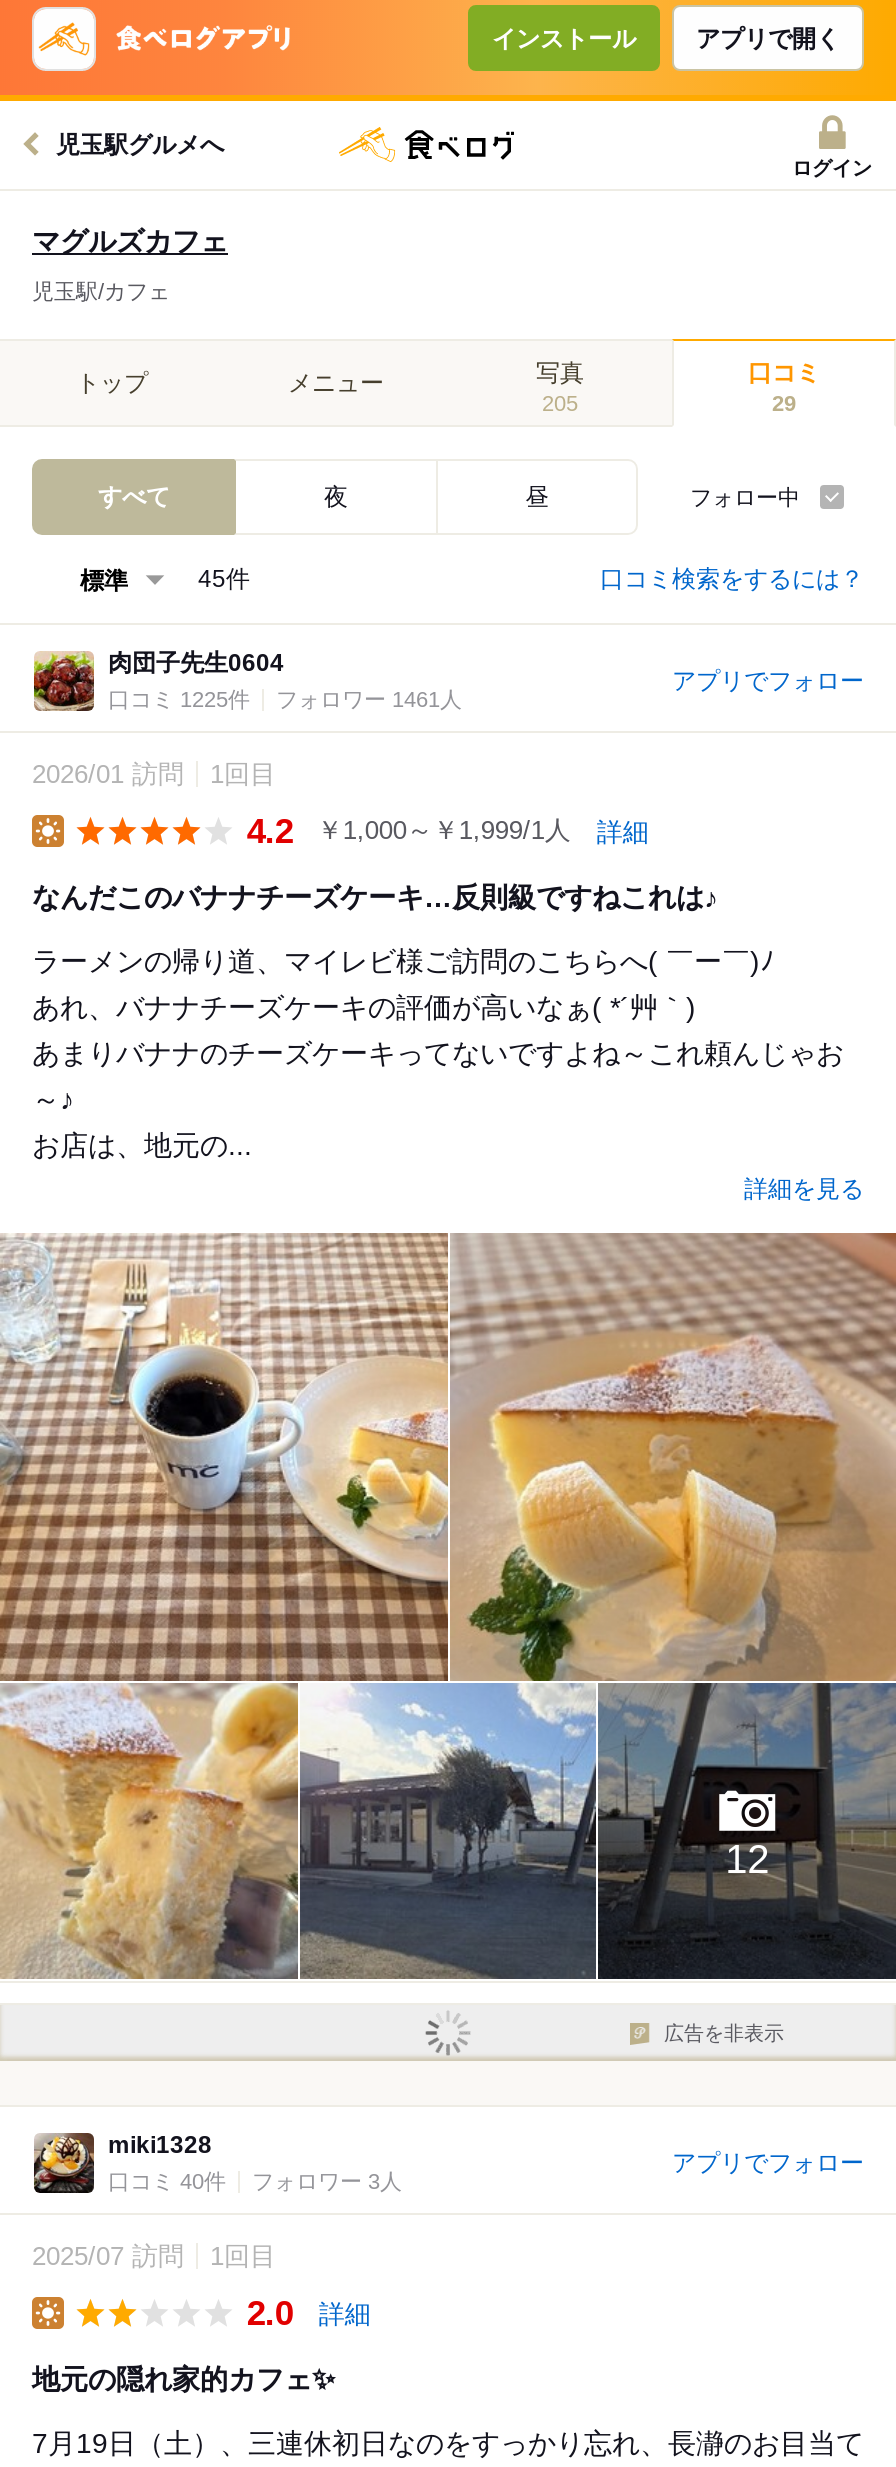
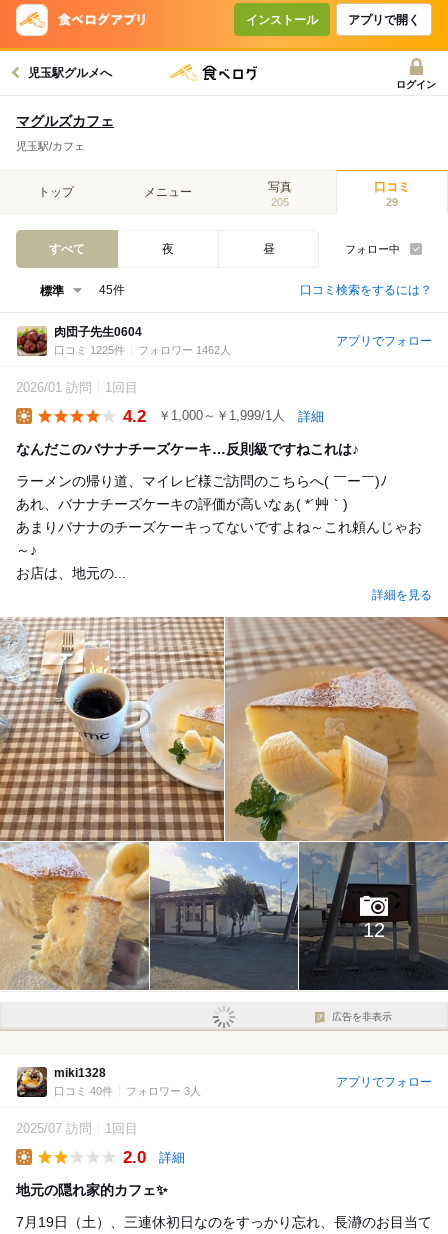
[276,687,462,711] フォロワー 1461人 -> [138,344,231,356] フォロワー 1462人

